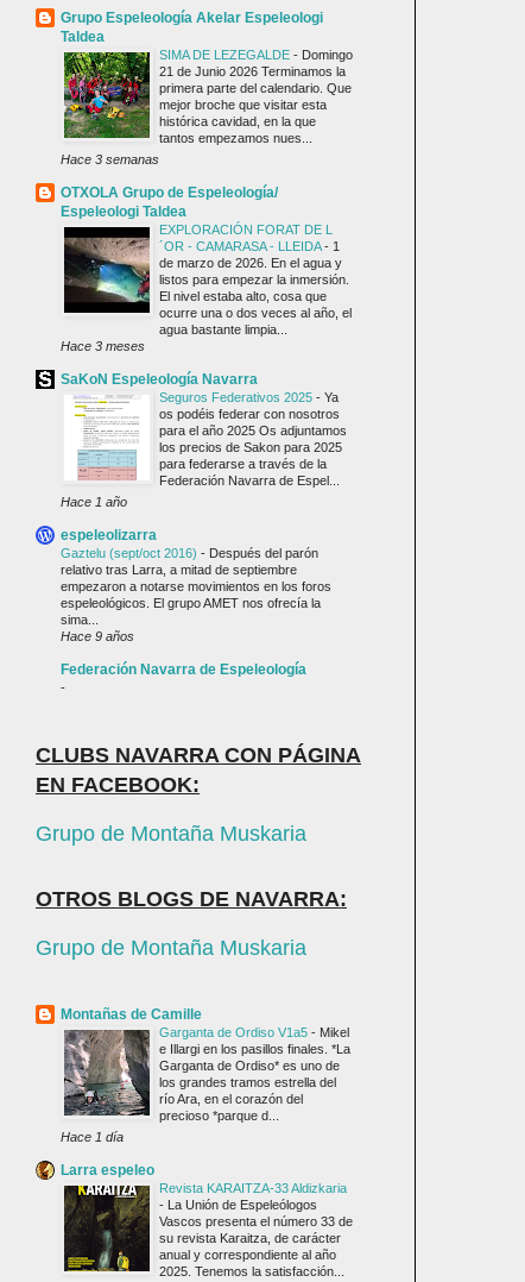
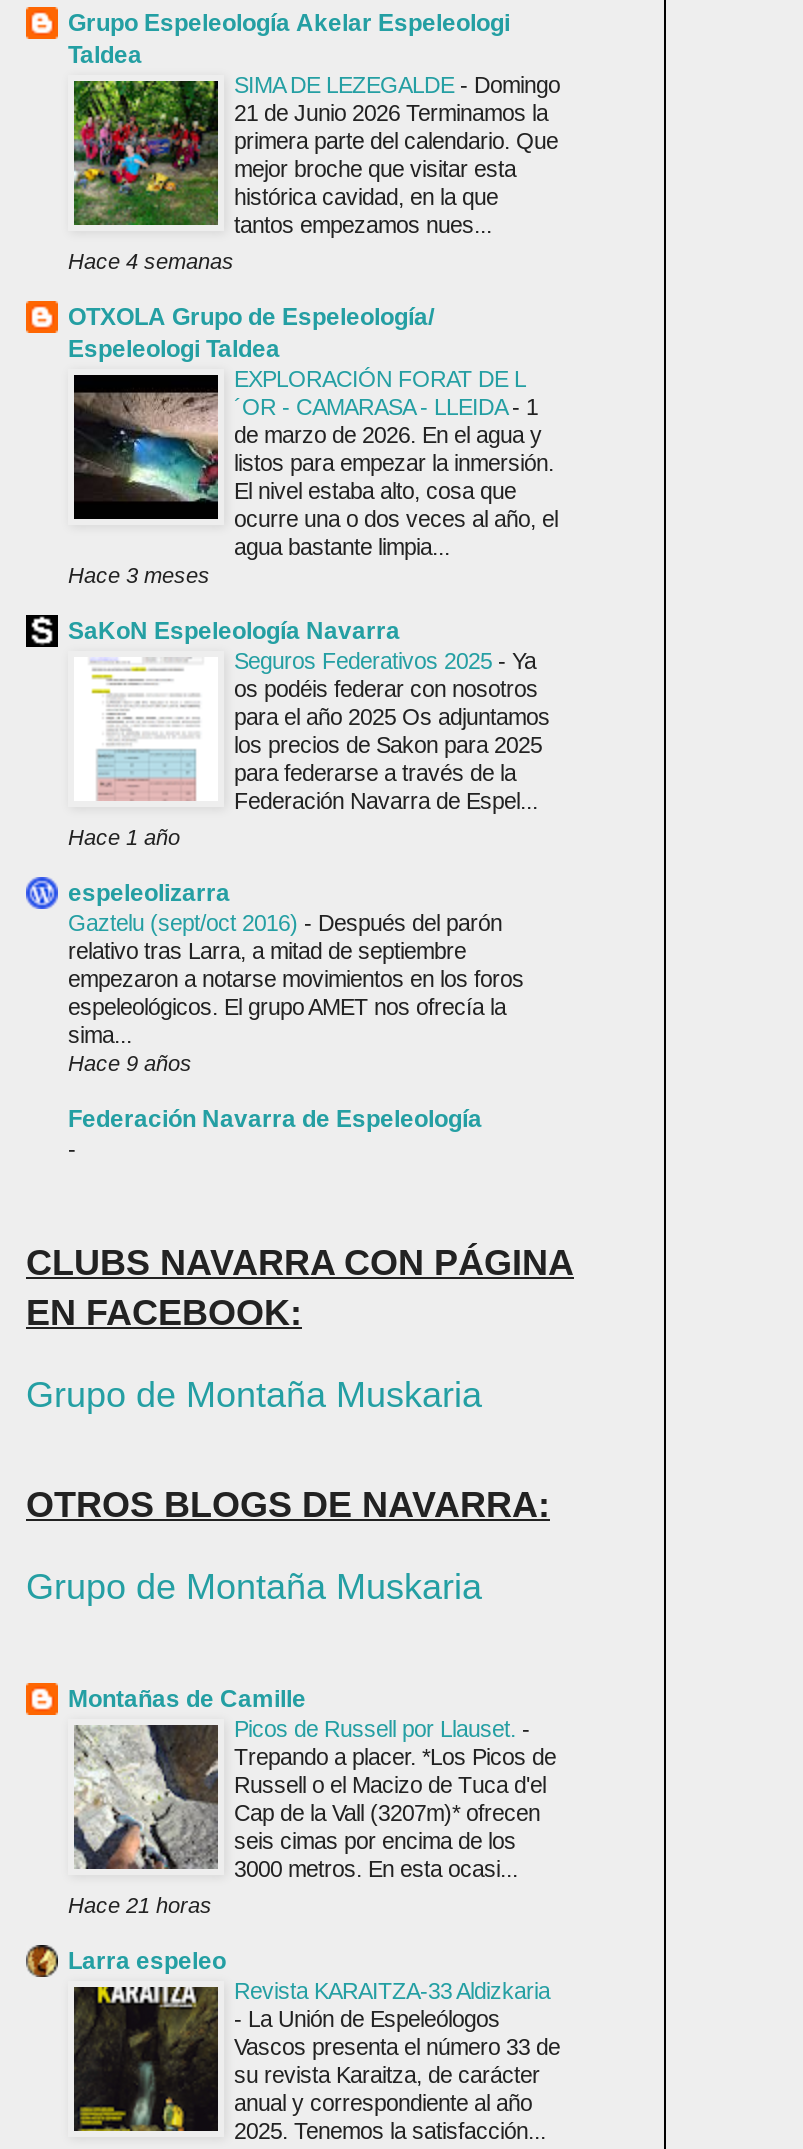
[61,152,159,166] Hace 3 semanas -> [68,249,234,273] Hace 4 semanas
[61,1030,143,1144] [image] | Hace 1 día -> [68,1723,212,1917] [image] | Hace 21 horas
[159,1025,350,1123] Garganta de Ordiso V1a5 - Mikel | e Illargi en los pasillos finales. *La | Garganta de Ordiso* es uno de | los grandes tramos estrella del | río Ara, en el corazón del | precioso *parque d... -> [234,1717,556,1881] Picos de Russell por Llauset. - | Trepando a placer. *Los Picos de | Russell o el Macizo de Tuca d'el | Cap de la Vall (3207m)* ofrecen | seis cimas por encima de los | 3000 metros. En esta ocasi...

